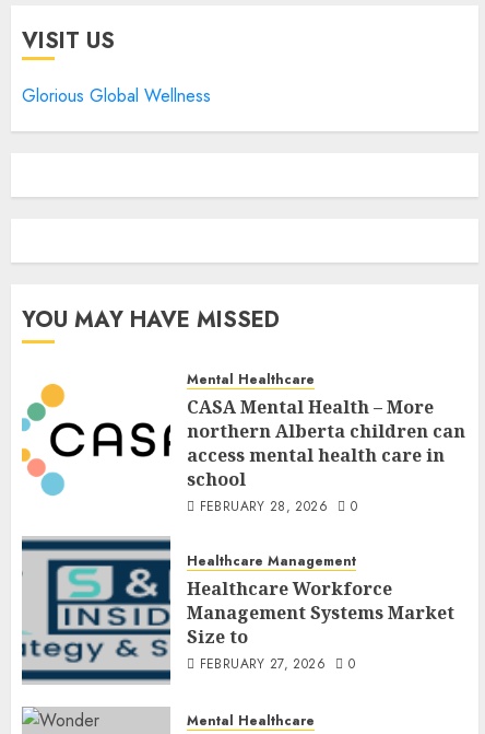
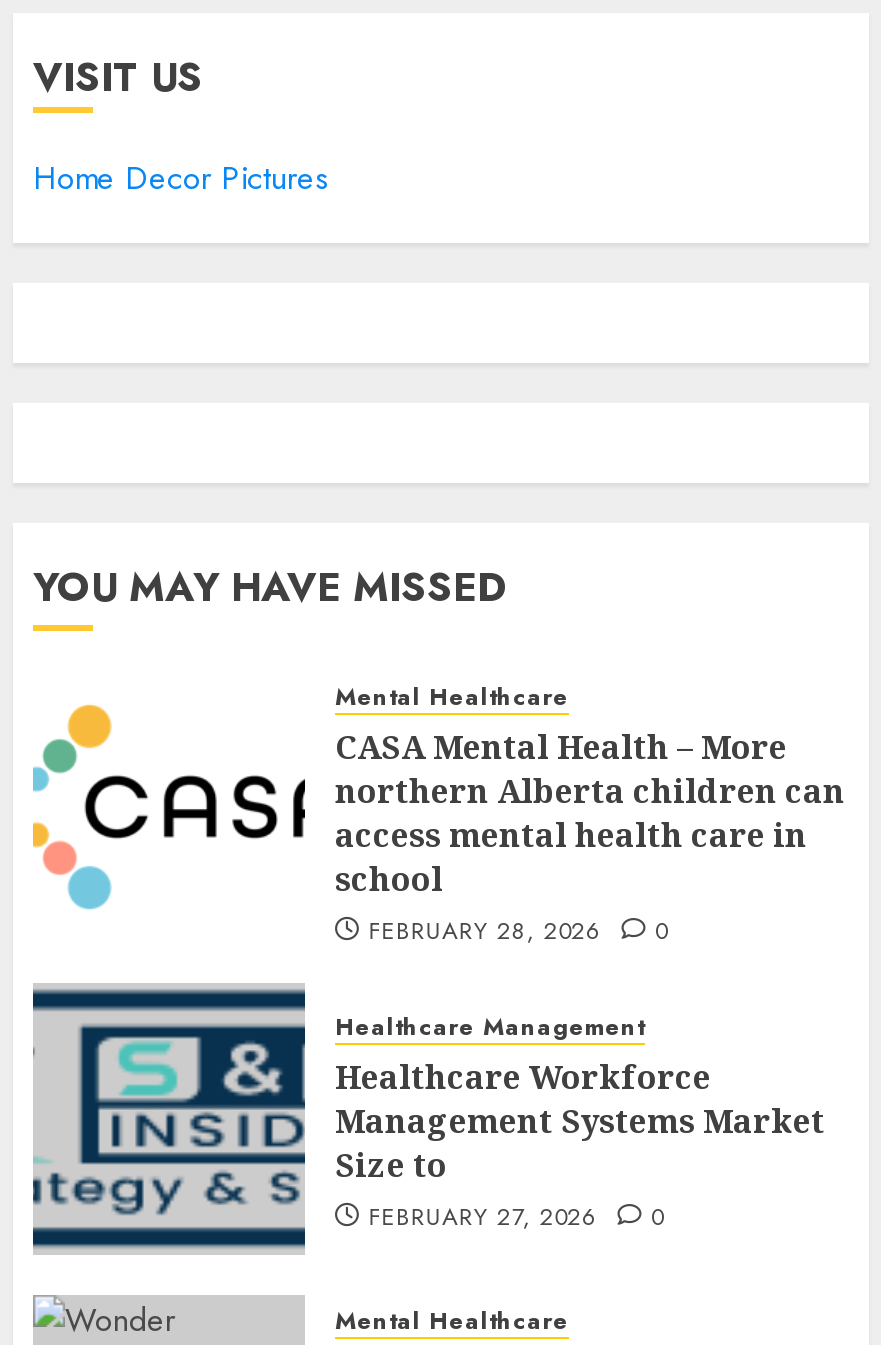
[22,83,211,108] Glorious Global Wellness -> [33,155,329,201] Home Decor Pictures

